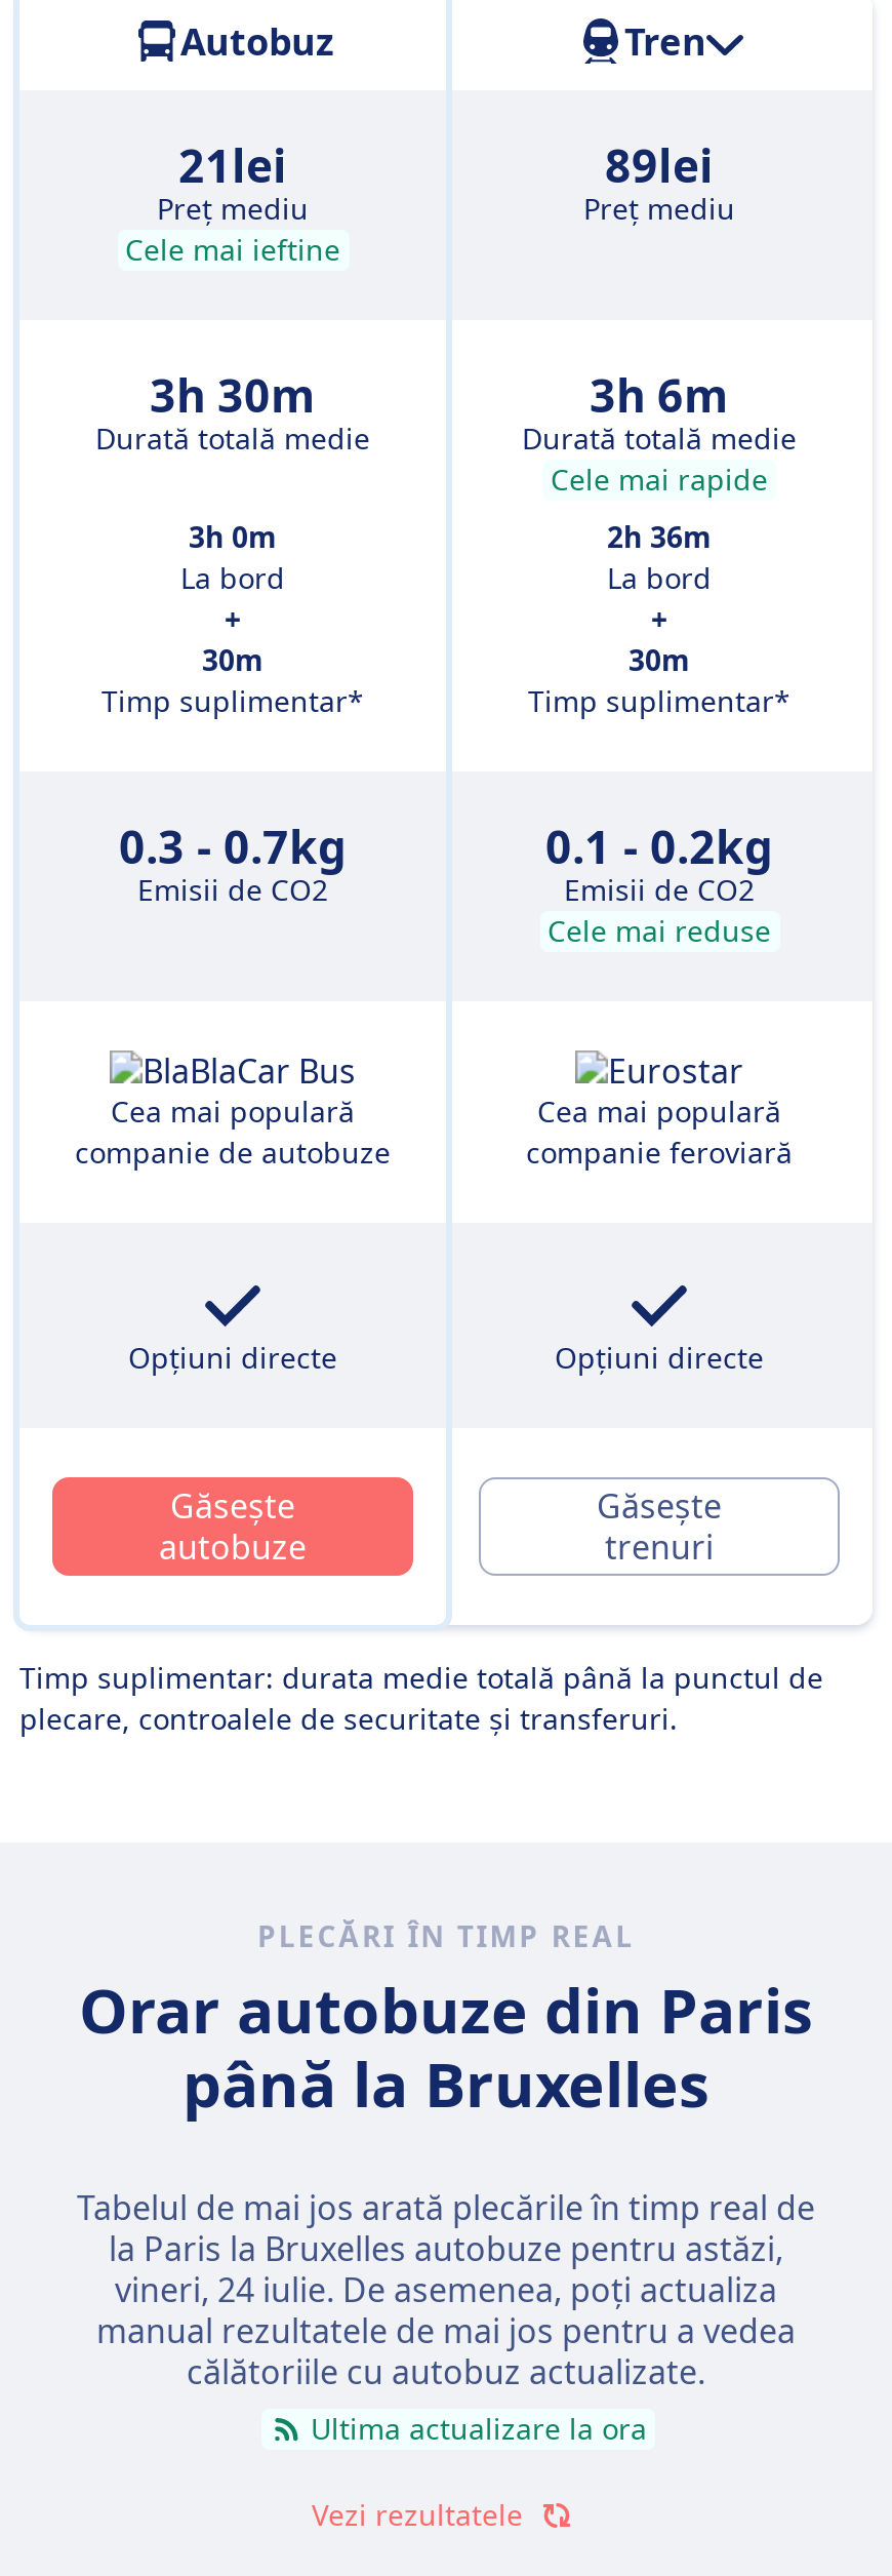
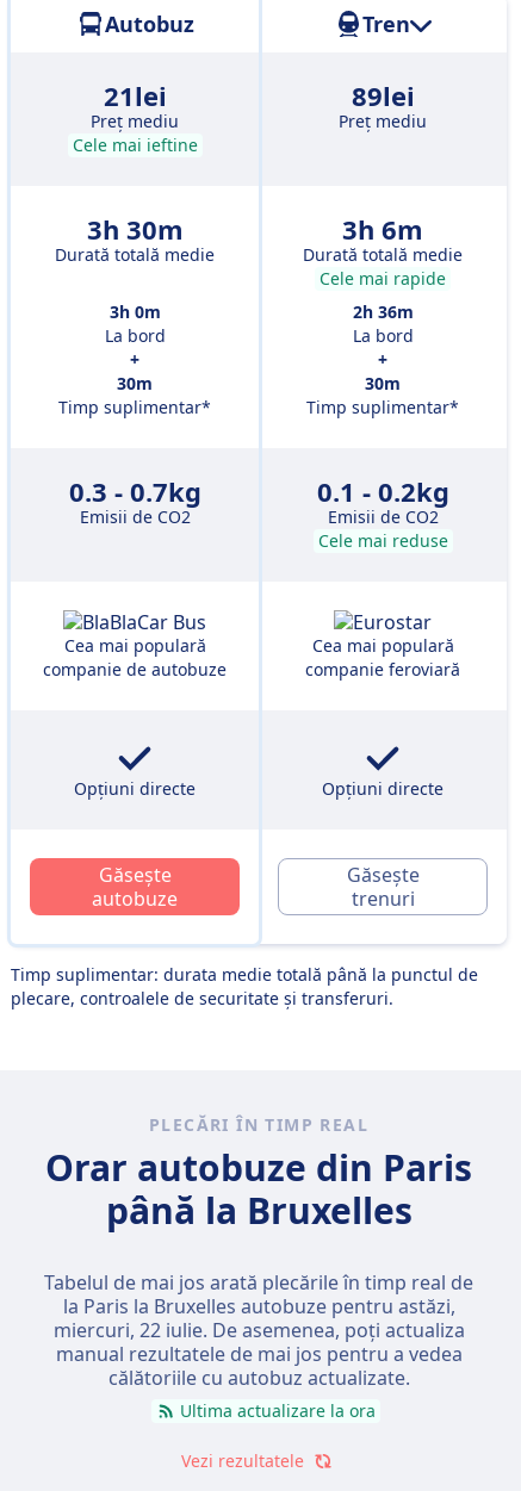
[115,2267,777,2312] vineri, 24 iulie. De asemenea, poți actualiza -> [53,1317,464,1343] miercuri, 22 iulie. De asemenea, poți actualiza

